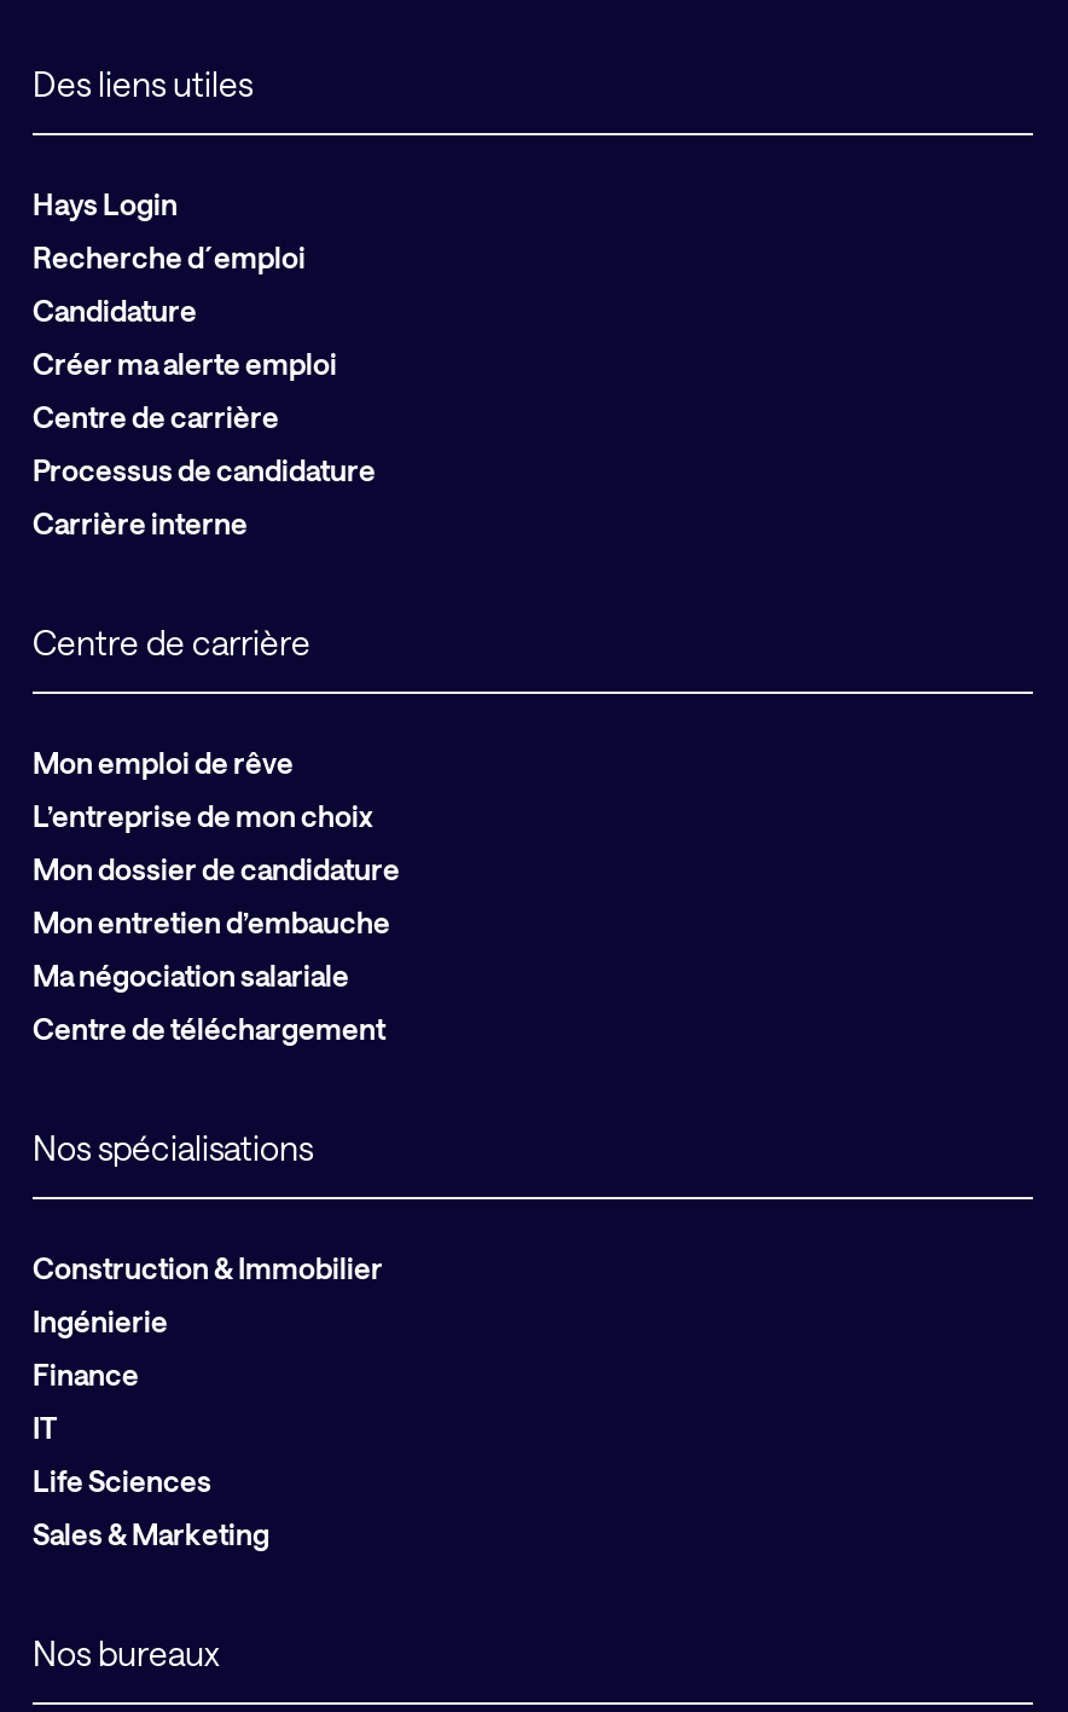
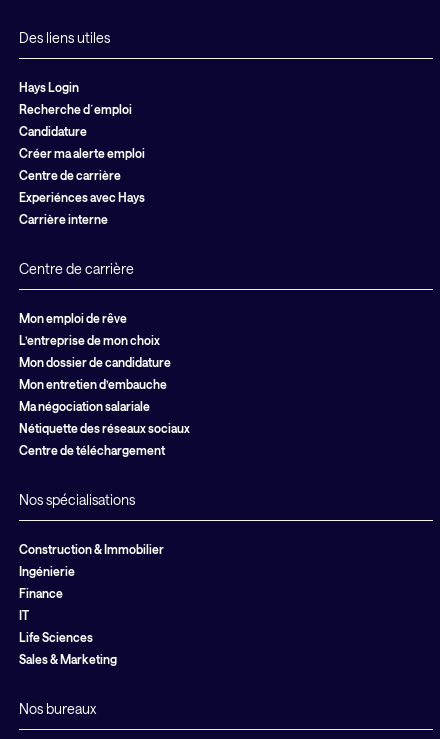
[33,452,376,486] Processus de candidature -> [19,190,145,204] Experiénces avec Hays
none -> [19,421,190,435] Nétiquette des réseaux sociaux

